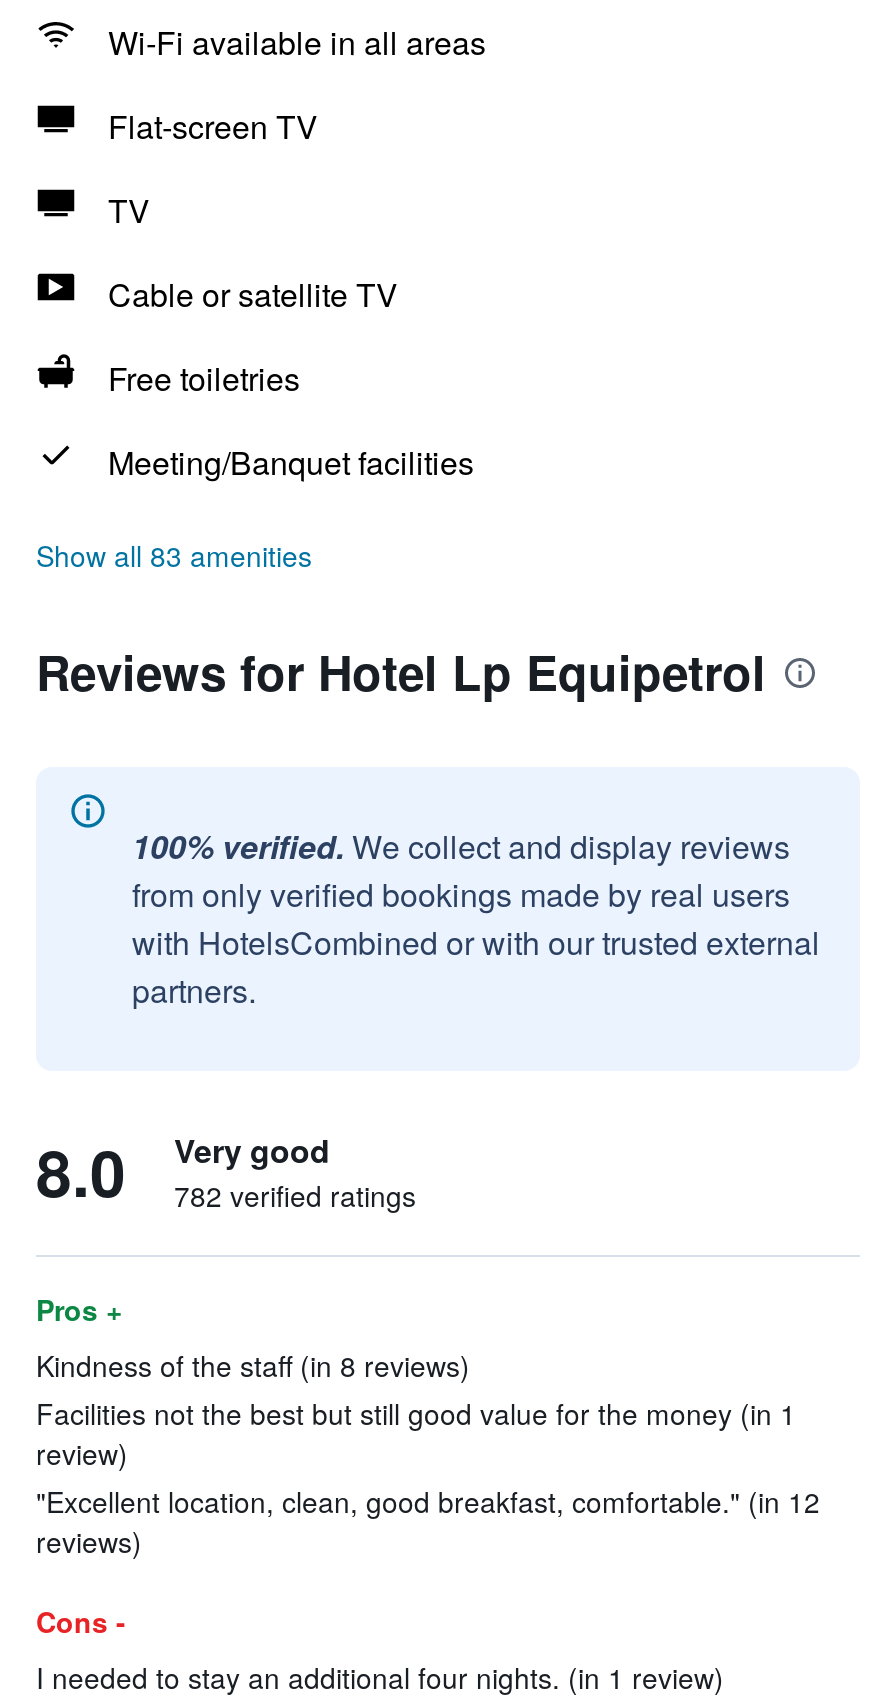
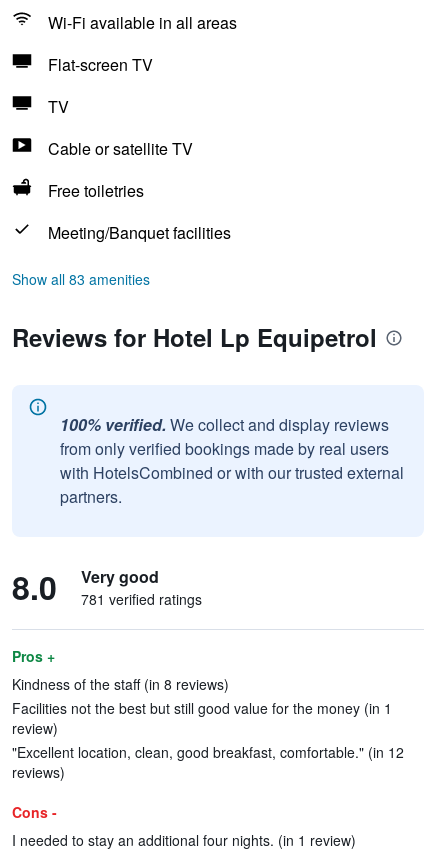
[174,1175,416,1215] 782 verified ratings -> [81,589,202,609] 781 verified ratings

